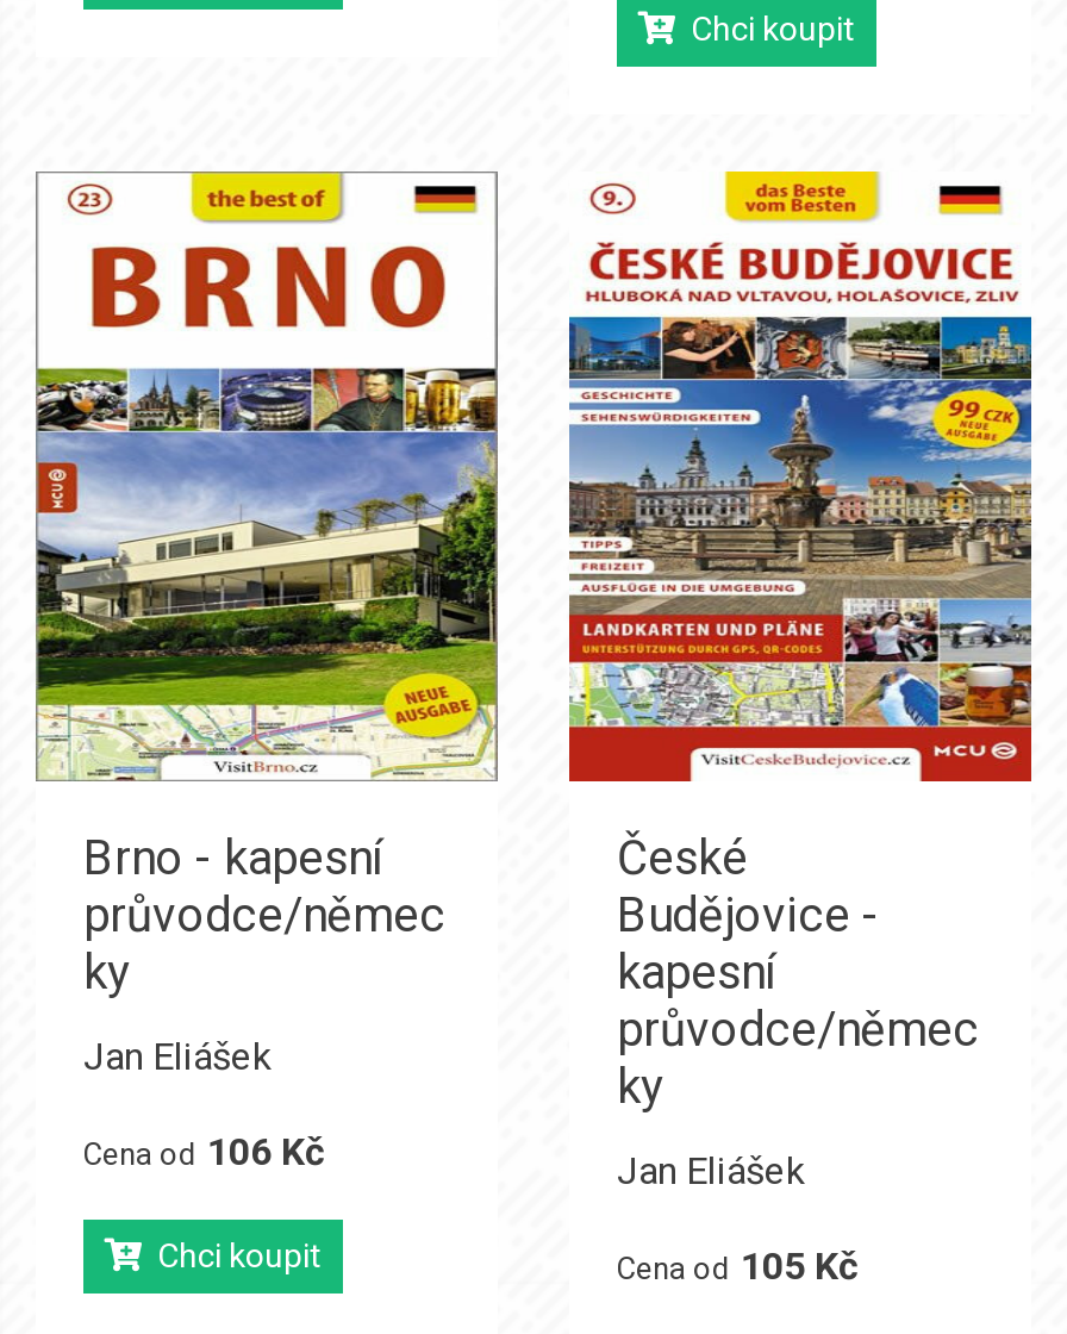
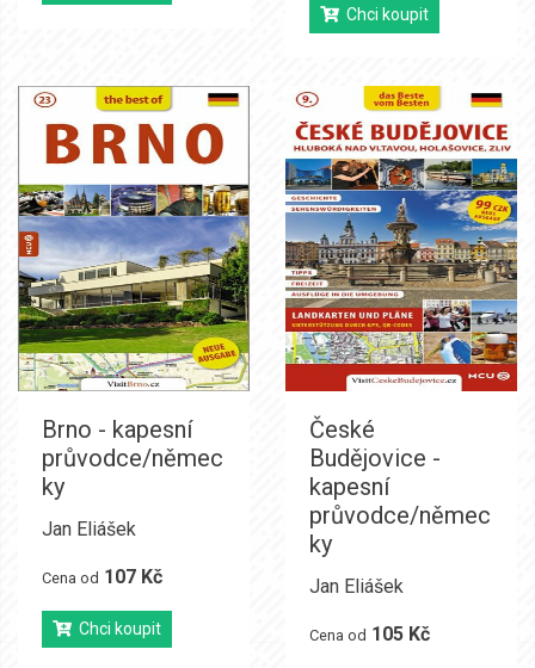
[83,1129,324,1174] Cena od 106 Kč -> [42,565,162,588] Cena od 107 Kč

